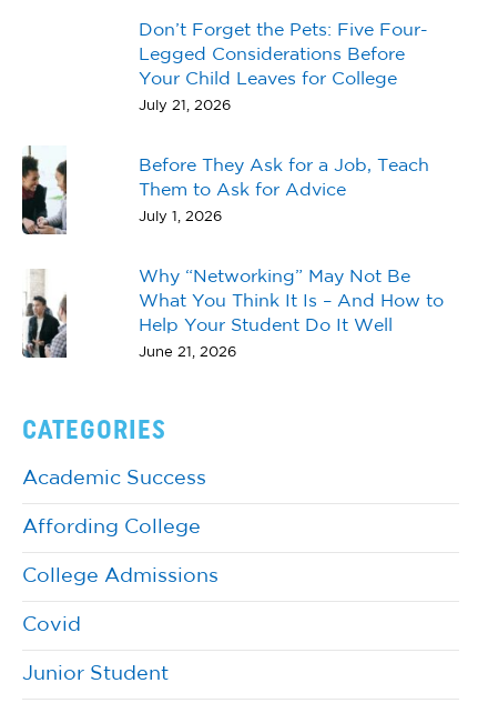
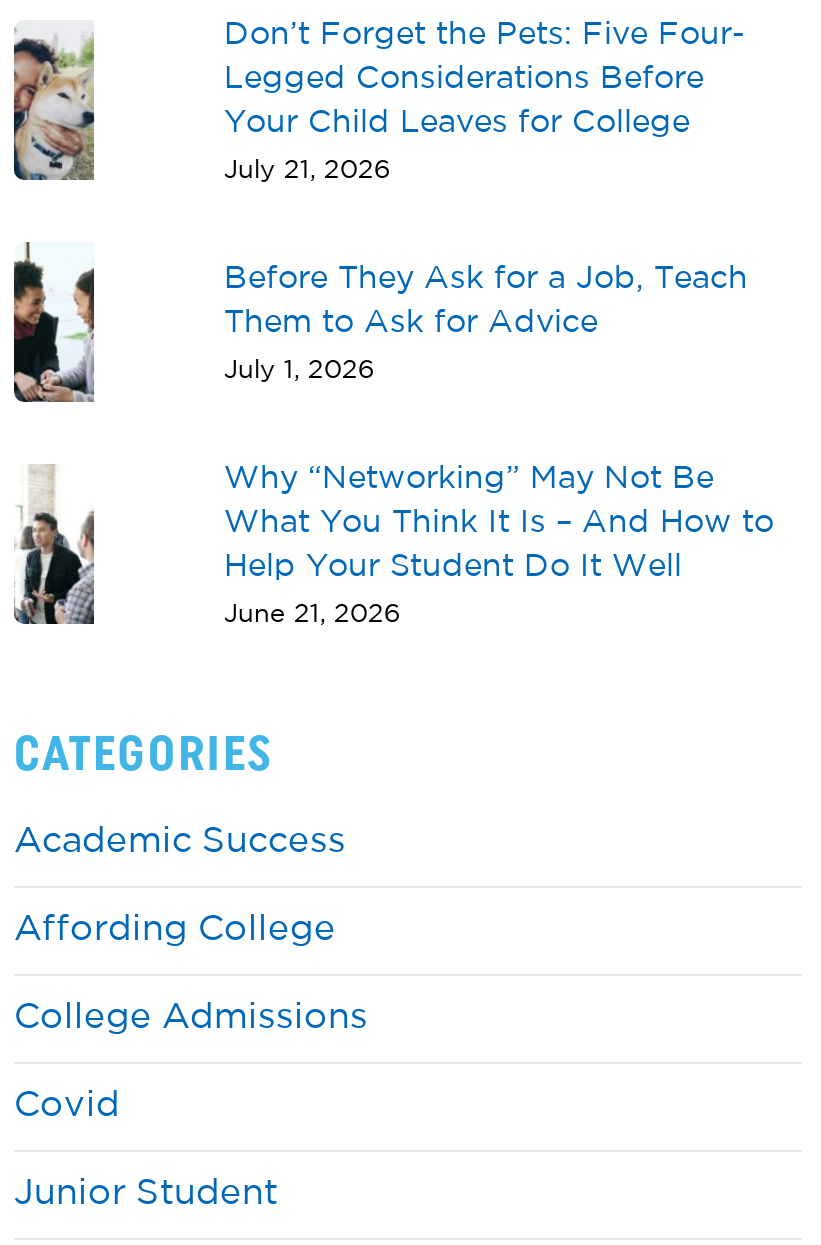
none -> [12,25,96,183] [image]

